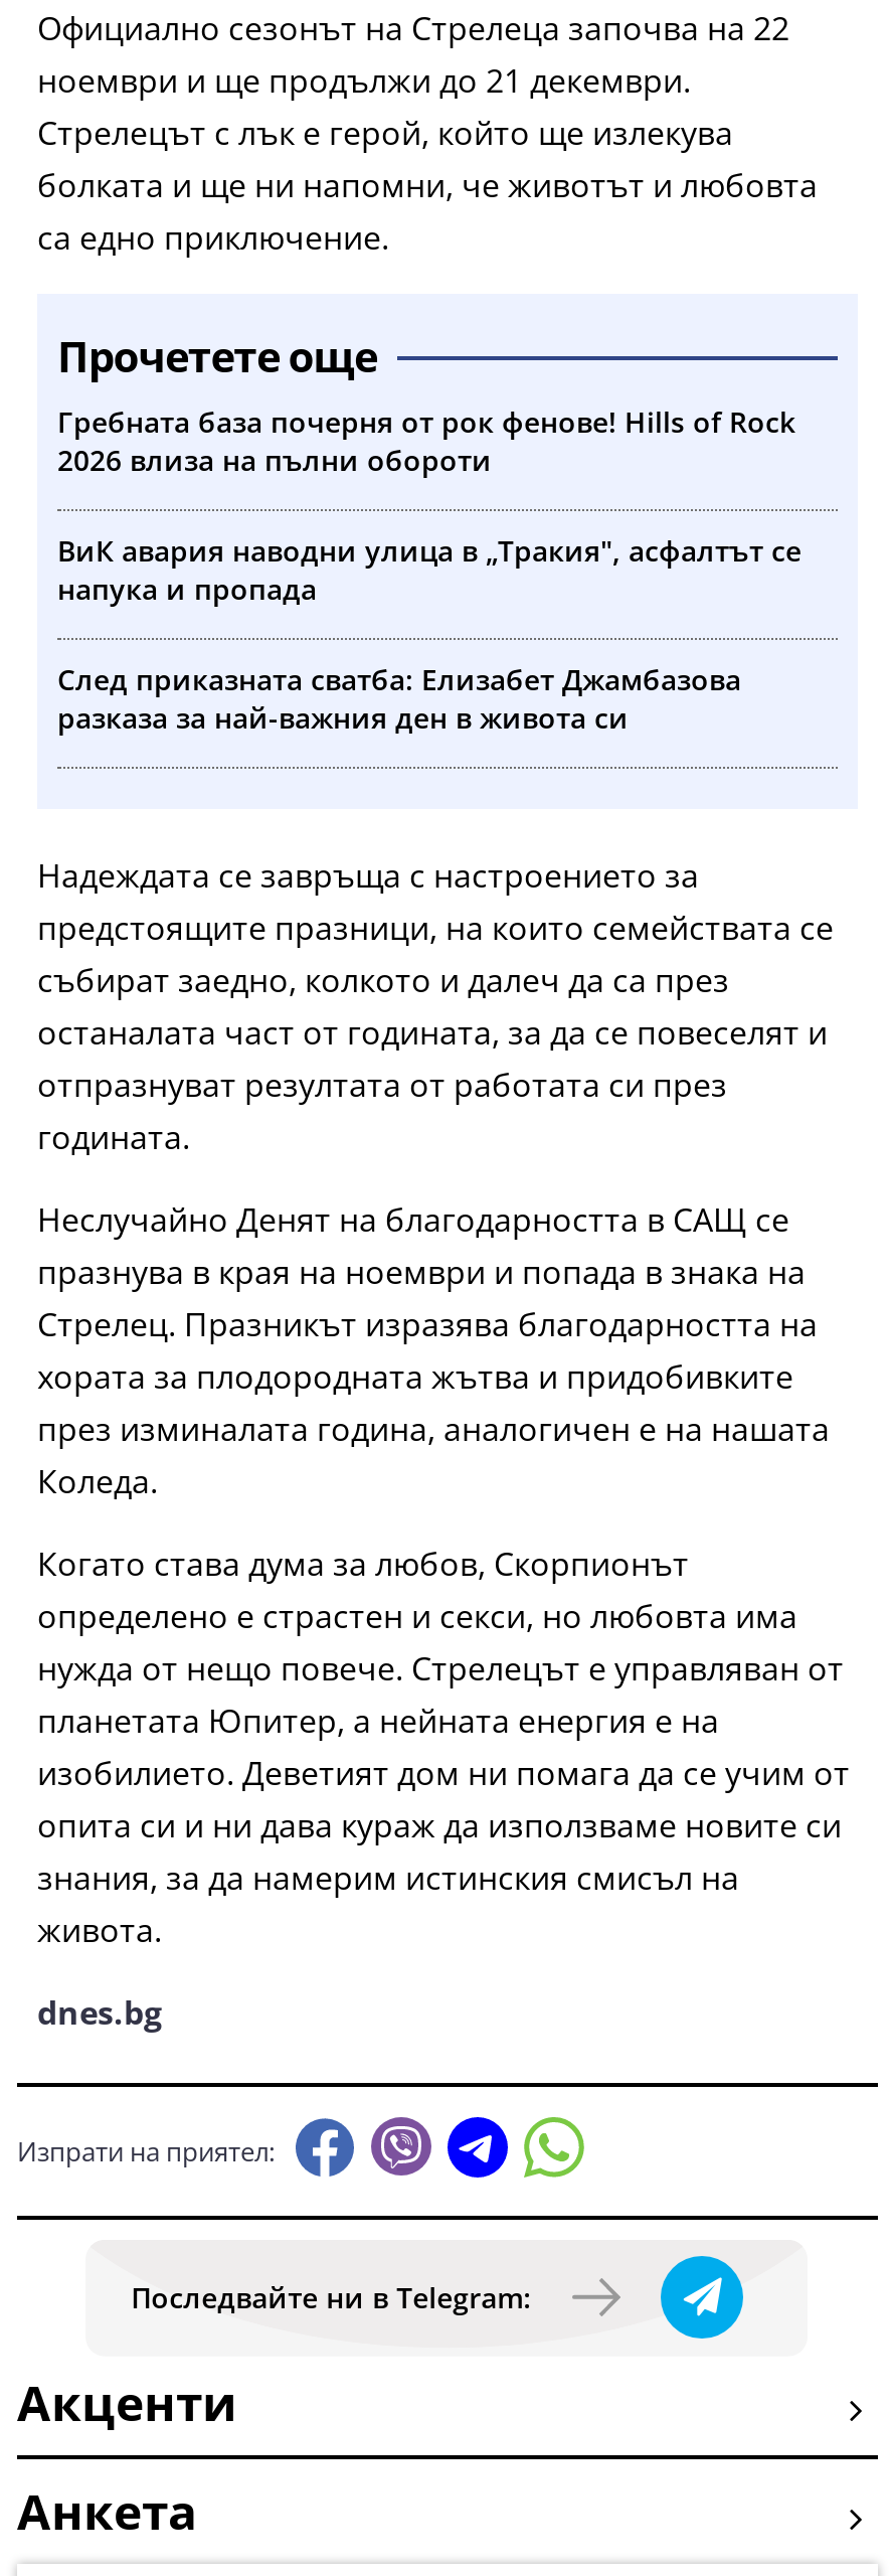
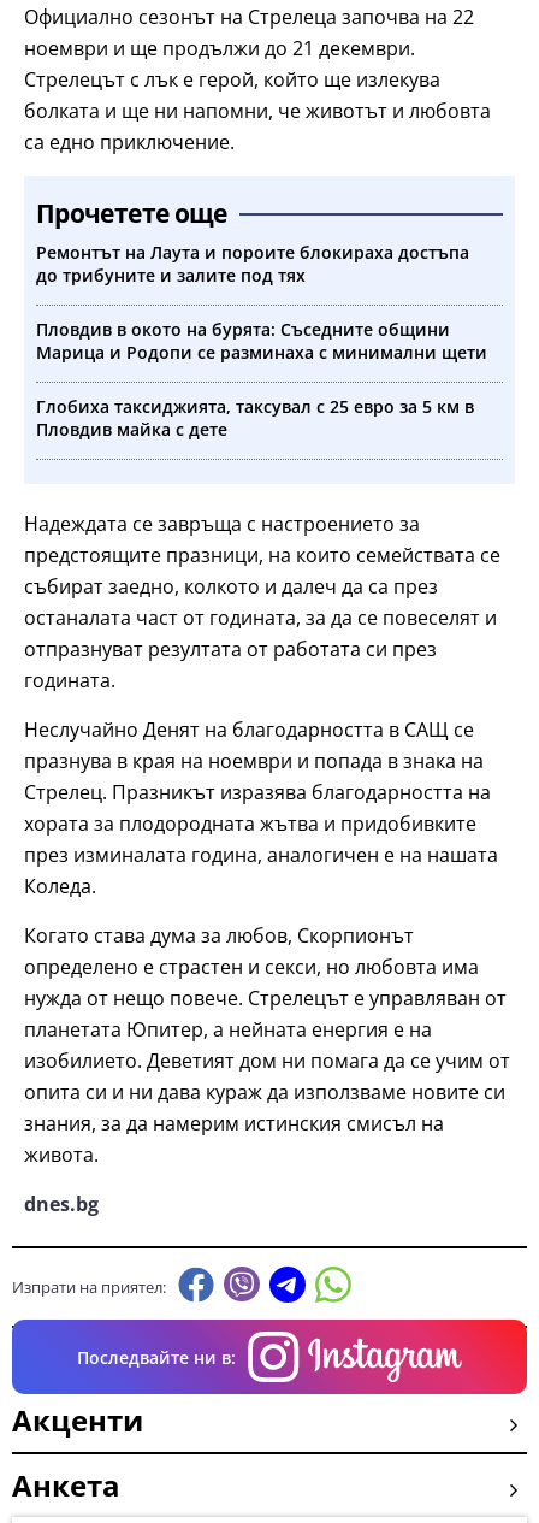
[57,403,795,479] Гребната база почерня от рок фенове! Hills of Rock | 2026 влиза на пълни обороти -> [36,241,469,287] Ремонтът на Лаута и пороите блокираха достъпа | до трибуните и залите под тях
[57,532,802,608] ВиК авария наводни улица в „Тракия", асфалтът се | напука и пропада -> [36,318,487,364] Пловдив в окото на бурята: Съседните общини | Марица и Родопи се разминаха с минимални щети
[57,660,741,737] След приказната сватба: Елизабет Джамбазова | разказа за най-важния ден в живота си -> [36,395,474,441] Глобиха таксиджията, таксувал с 25 евро за 5 км в | Пловдив майка с дете
[131,2278,531,2317] Последвайте ни в Telegram: -> [77,1346,236,1368] Последвайте ни в:

